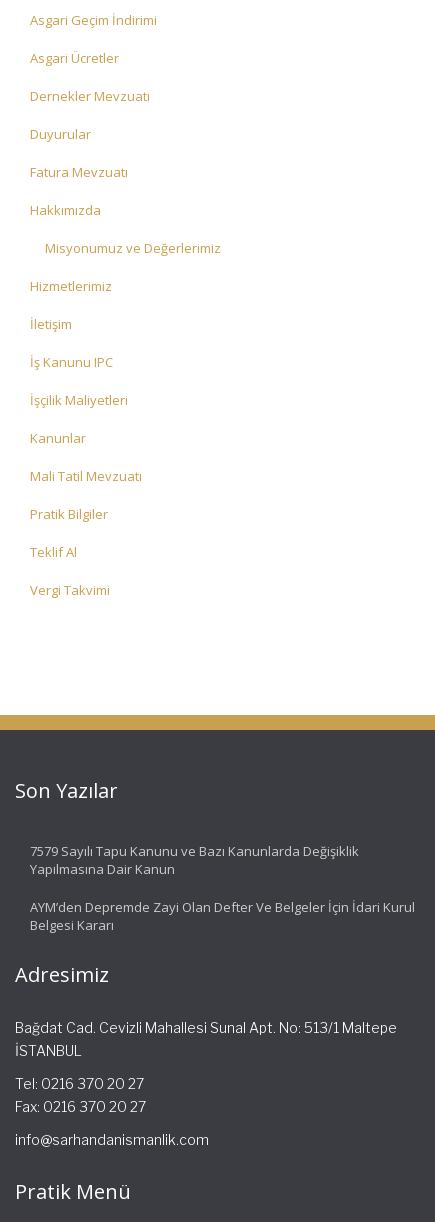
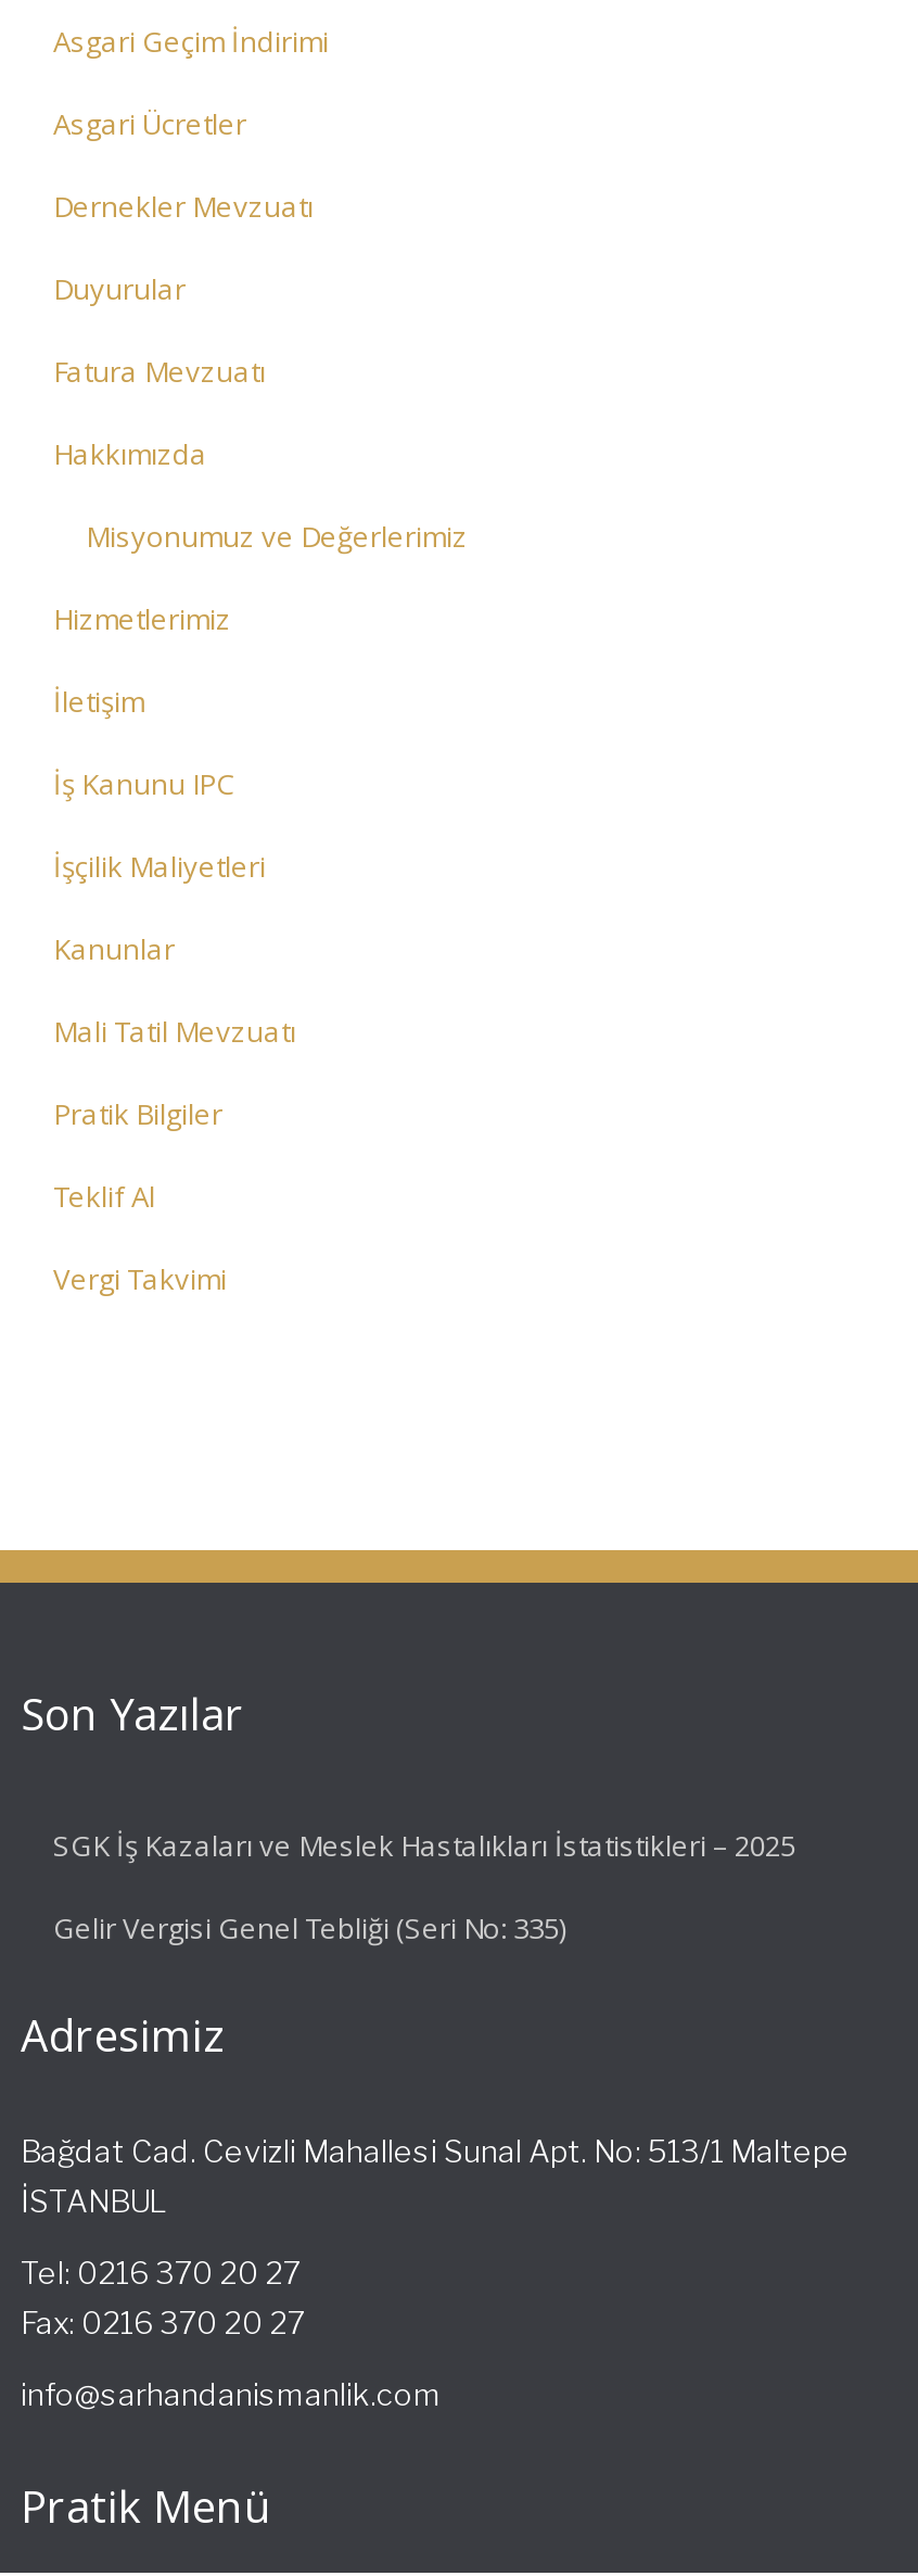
[30,841,359,877] 7579 Sayılı Tapu Kanunu ve Bazı Kanunlarda Değişiklik | Yapılmasına Dair Kanun -> [53,1825,795,1864] SGK İş Kazaları ve Meslek Hastalıkları İstatistikleri – 2025
[30,897,415,933] AYM’den Depremde Zayi Olan Defter Ve Belgeler İçin İdari Kurul | Belgesi Kararı -> [53,1907,565,1946] Gelir Vergisi Genel Tebliği (Seri No: 335)

